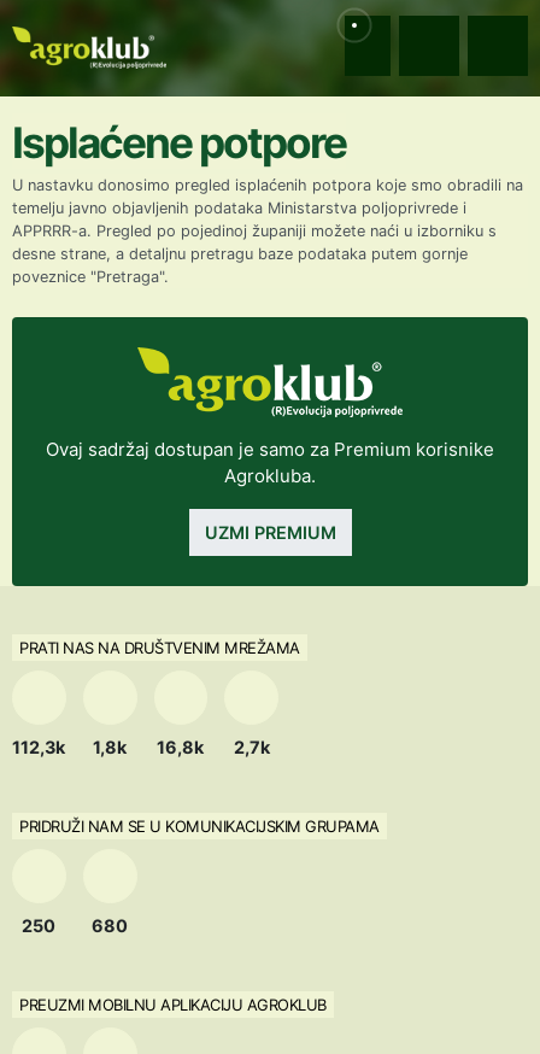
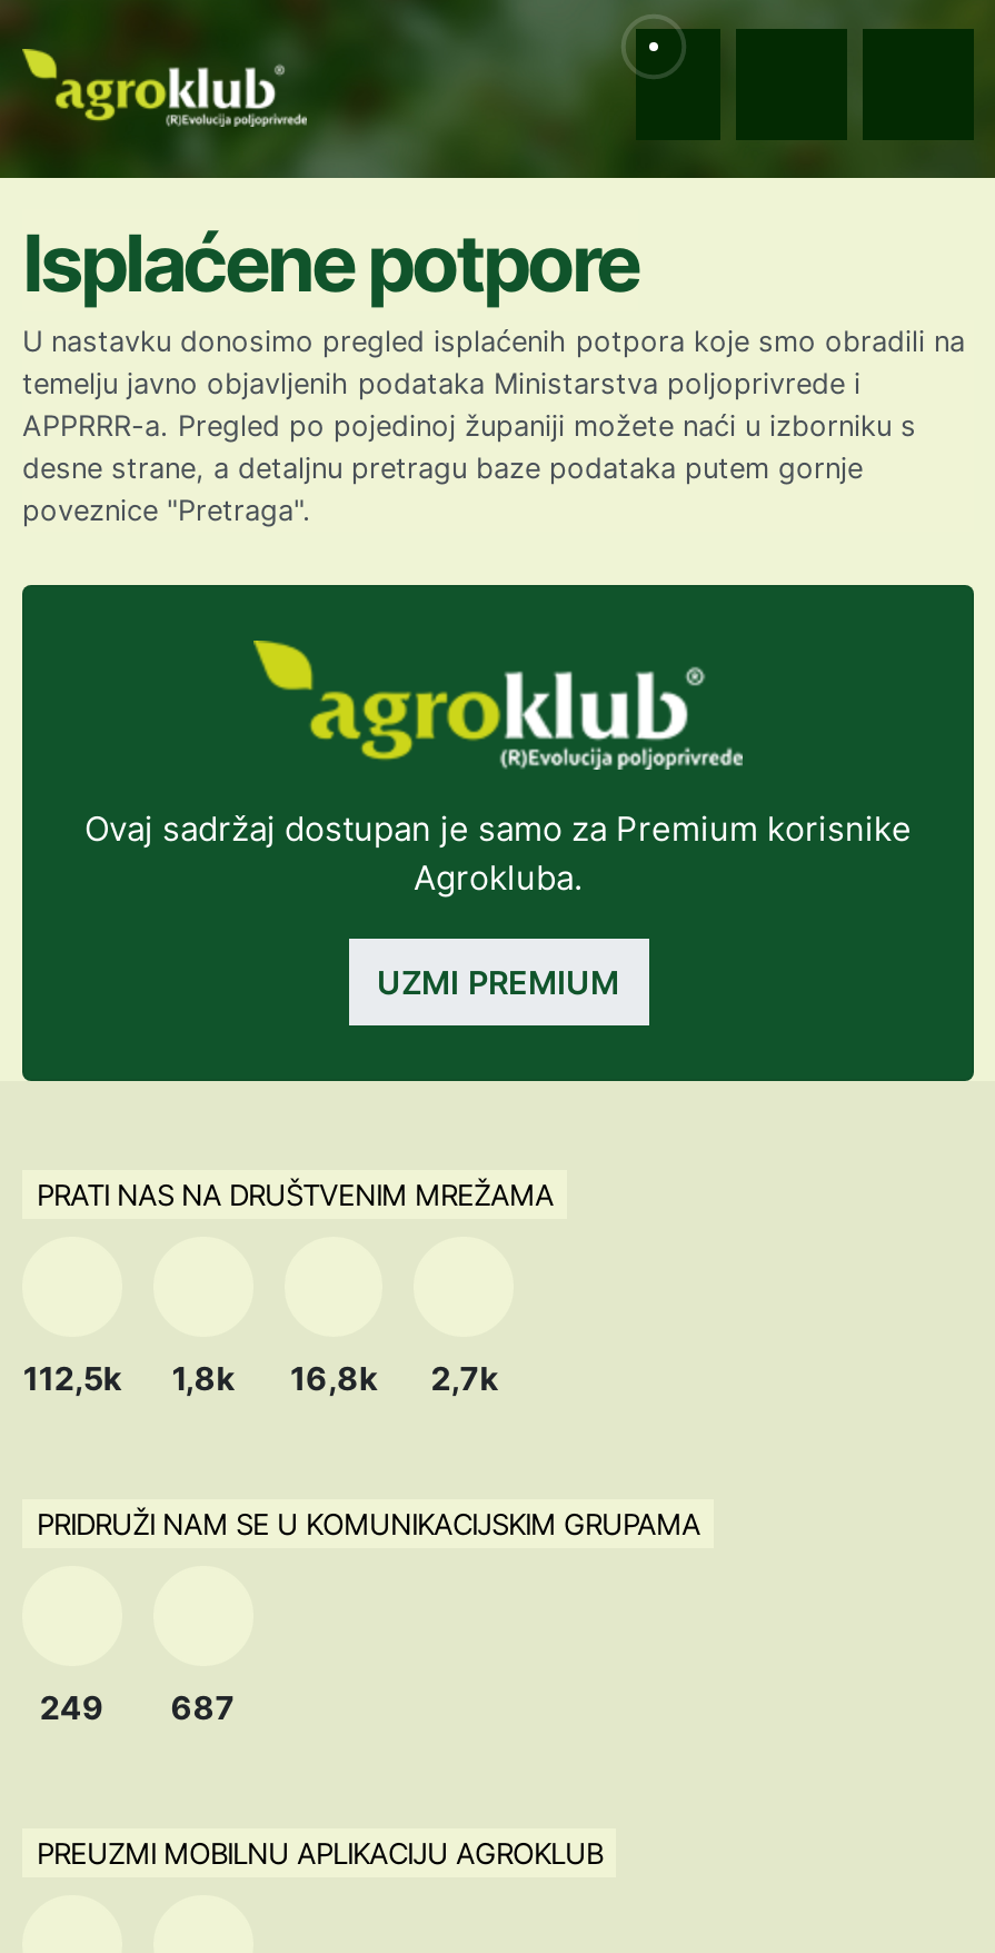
[13,737,270,757] 112,3k 1,8k 16,8k 2,7k -> [23,1359,498,1396] 112,5k 1,8k 16,8k 2,7k
[22,915,56,936] 250 -> [40,1688,104,1726] 249
[92,915,128,936] 680 -> [171,1688,235,1726] 687

